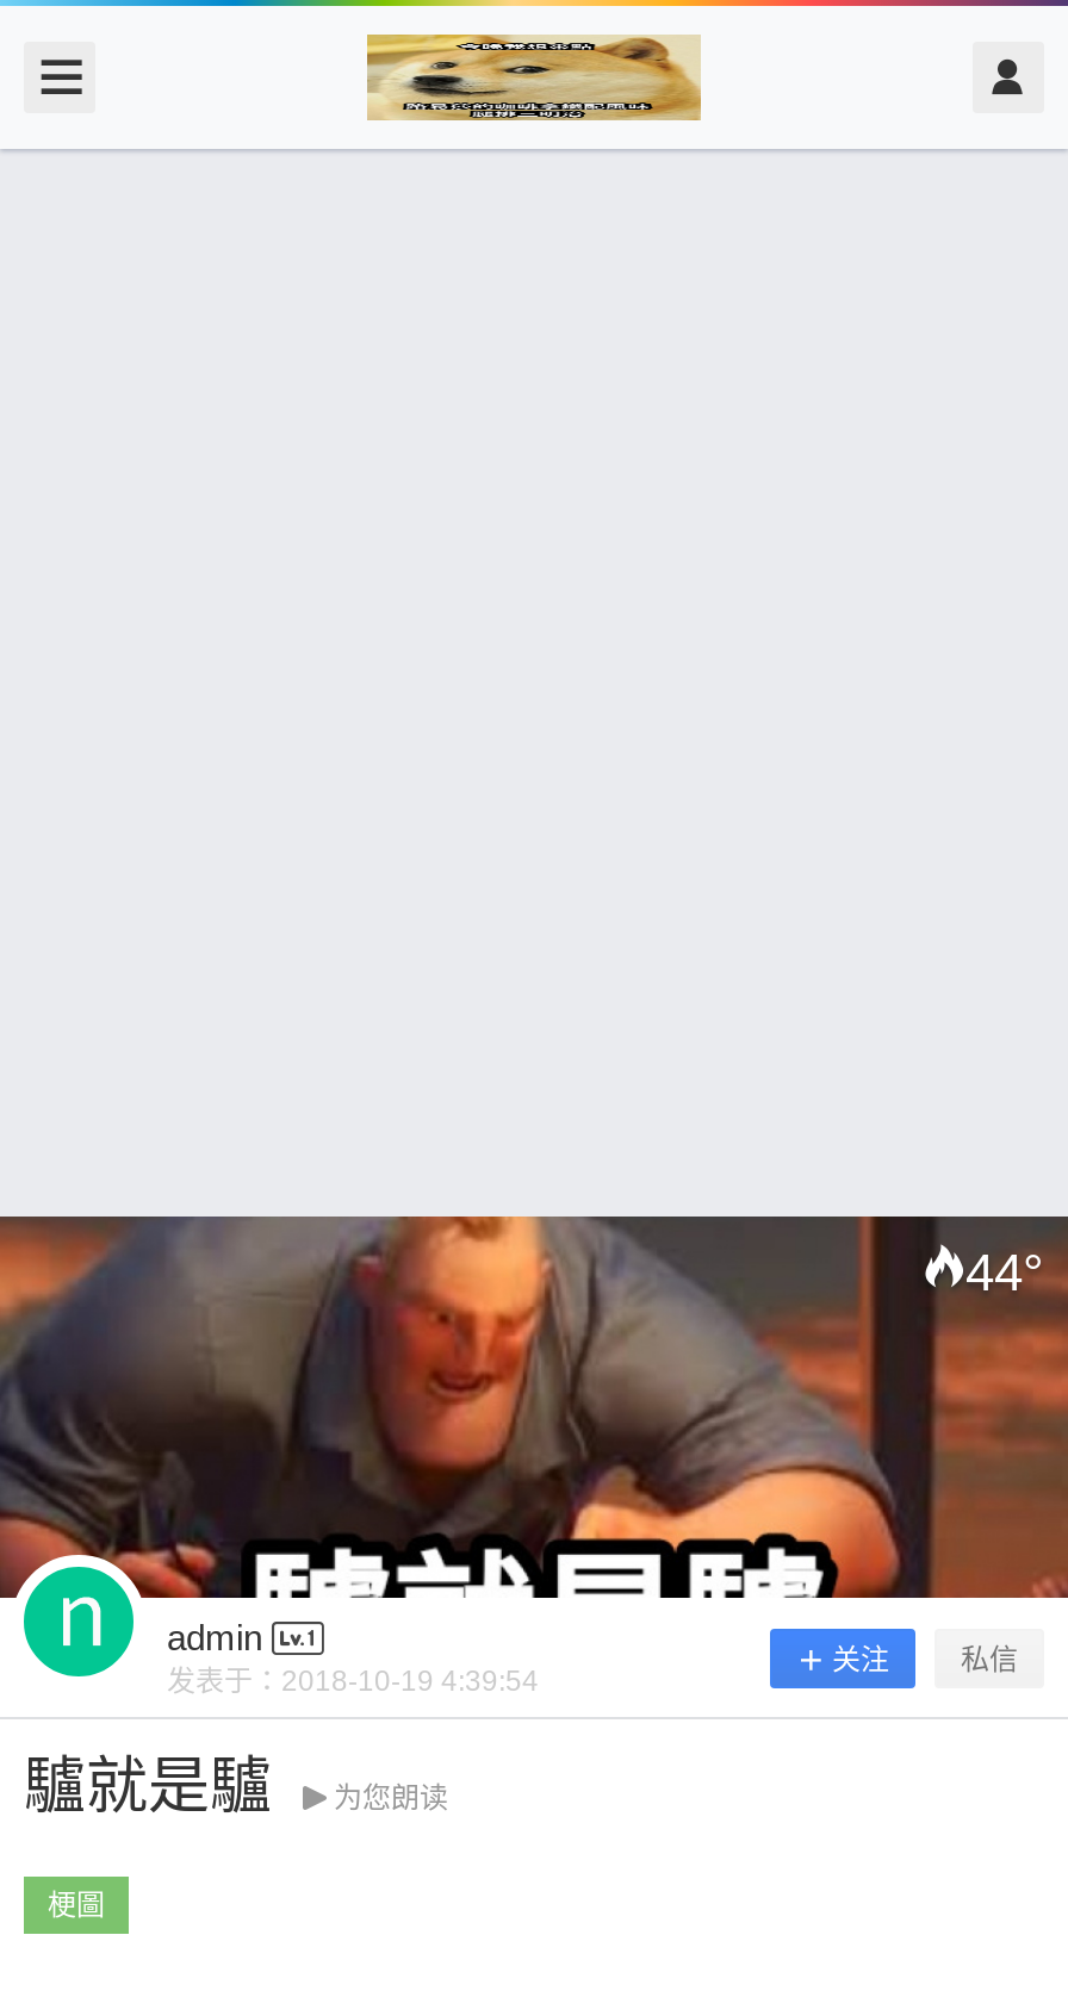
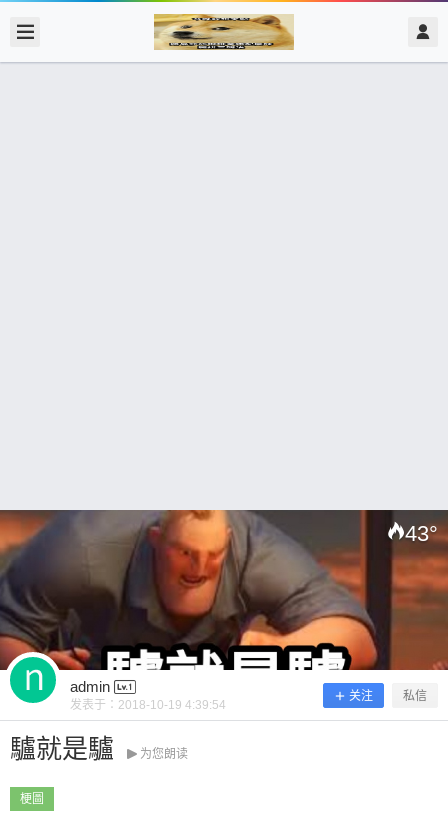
[965,1243,1044,1302] 44° -> [405,521,438,546] 43°

